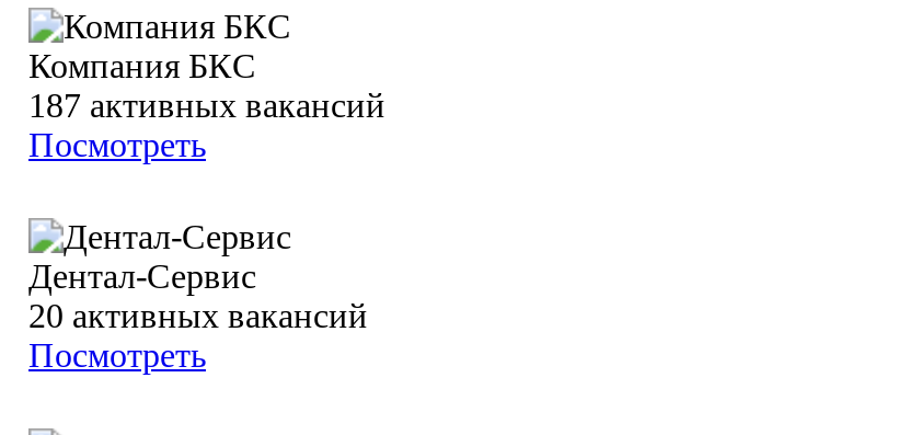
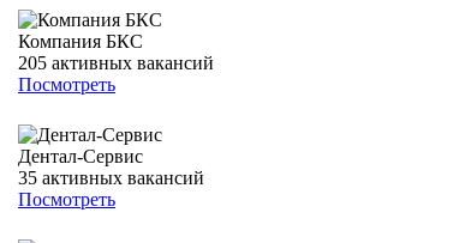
[28,87,385,124] 187 активных вакансий -> [18,53,214,73] 205 активных вакансий
[28,298,368,335] 20 активных вакансий -> [18,168,204,188] 35 активных вакансий

